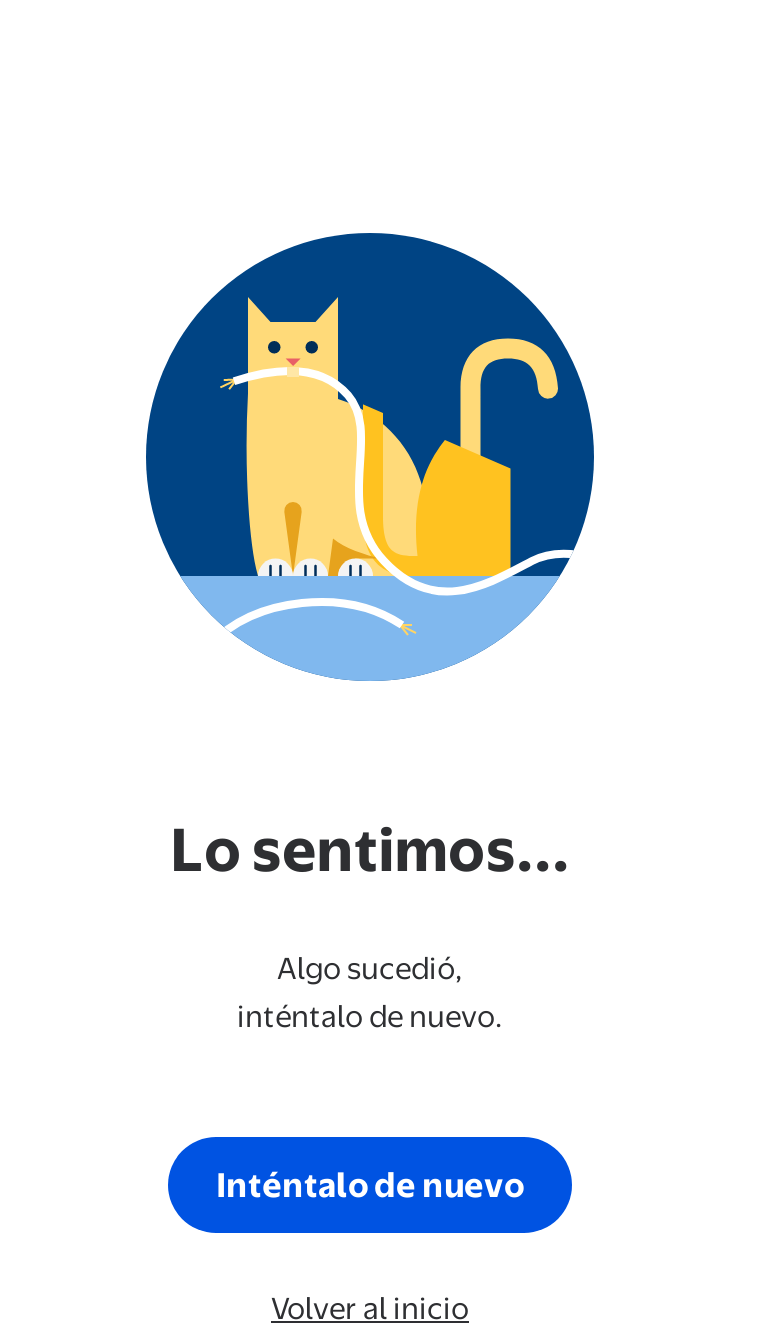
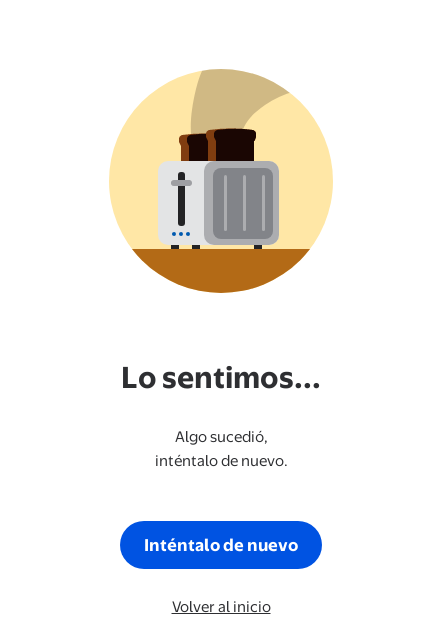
[144,231,596,683] [image] -> [109,69,333,294] [image]

